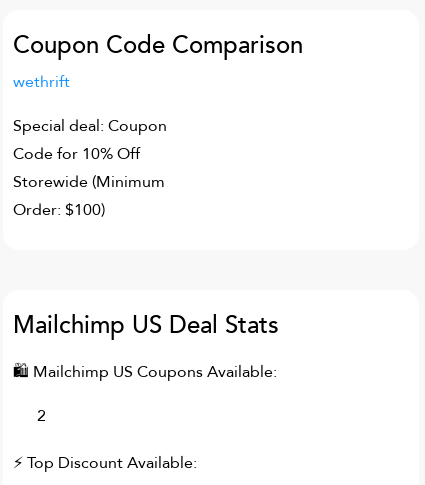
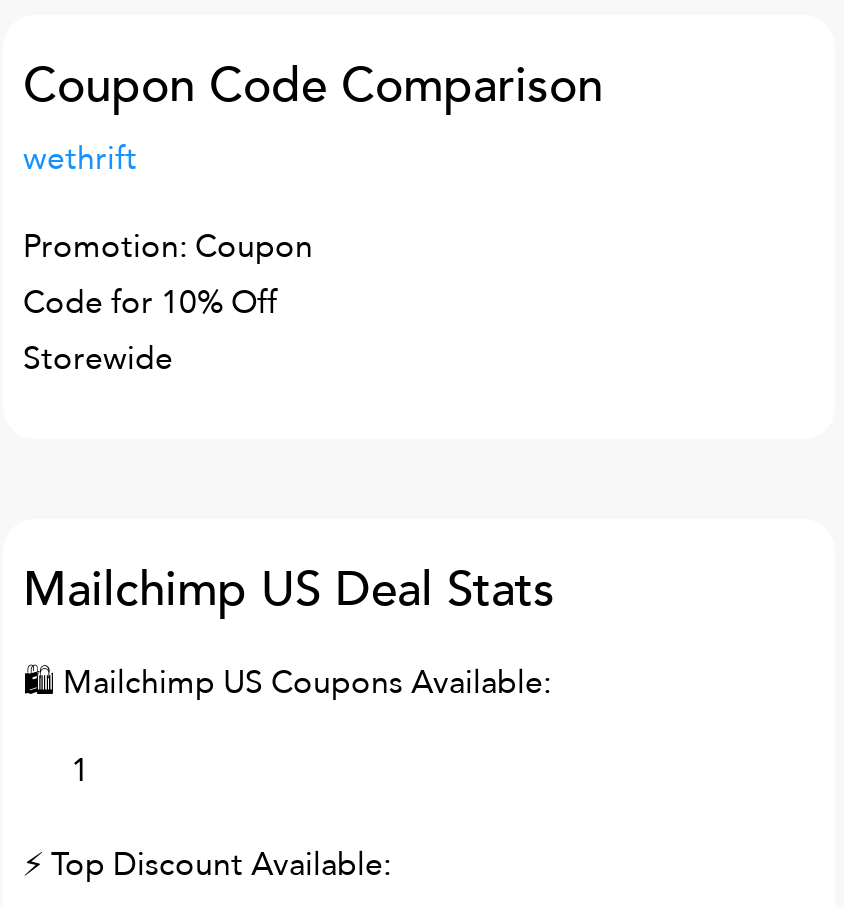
[13,115,167,137] Special deal: Coupon -> [23,225,313,269] Promotion: Coupon
[13,171,165,221] Storewide (Minimum | Order: $100) -> [23,337,173,381] Storewide
[37,405,46,427] 2 -> [71,749,89,793] 1

